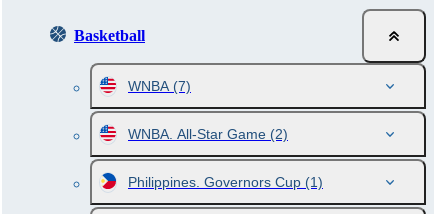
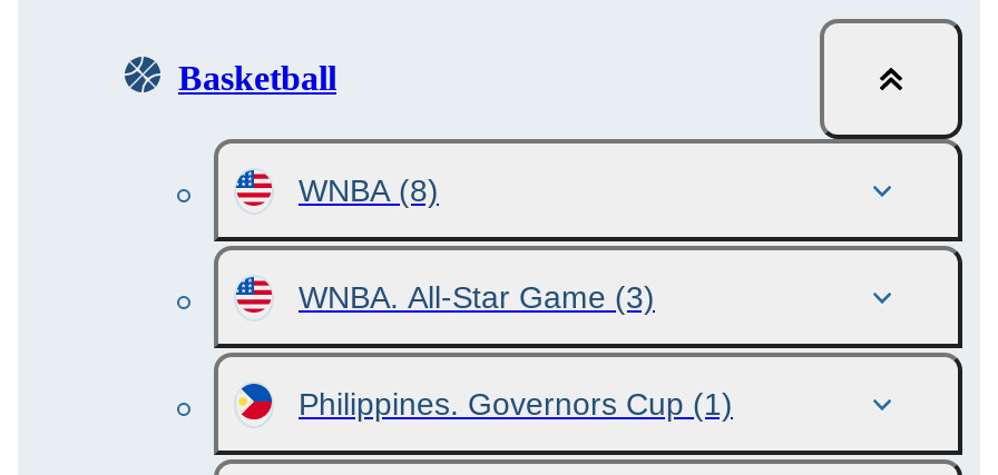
[128,78,191,94] WNBA (7) -> [299,172,439,208] WNBA (8)
[128,126,288,142] WNBA. All-Star Game (2) -> [299,279,655,315] WNBA. All-Star Game (3)

